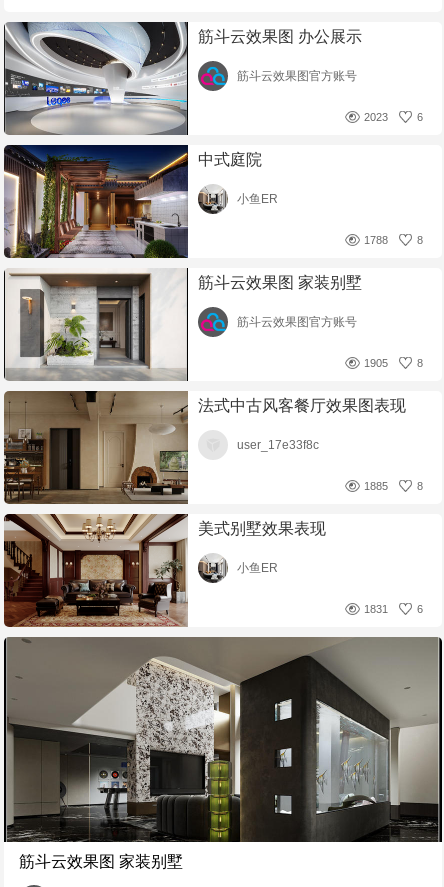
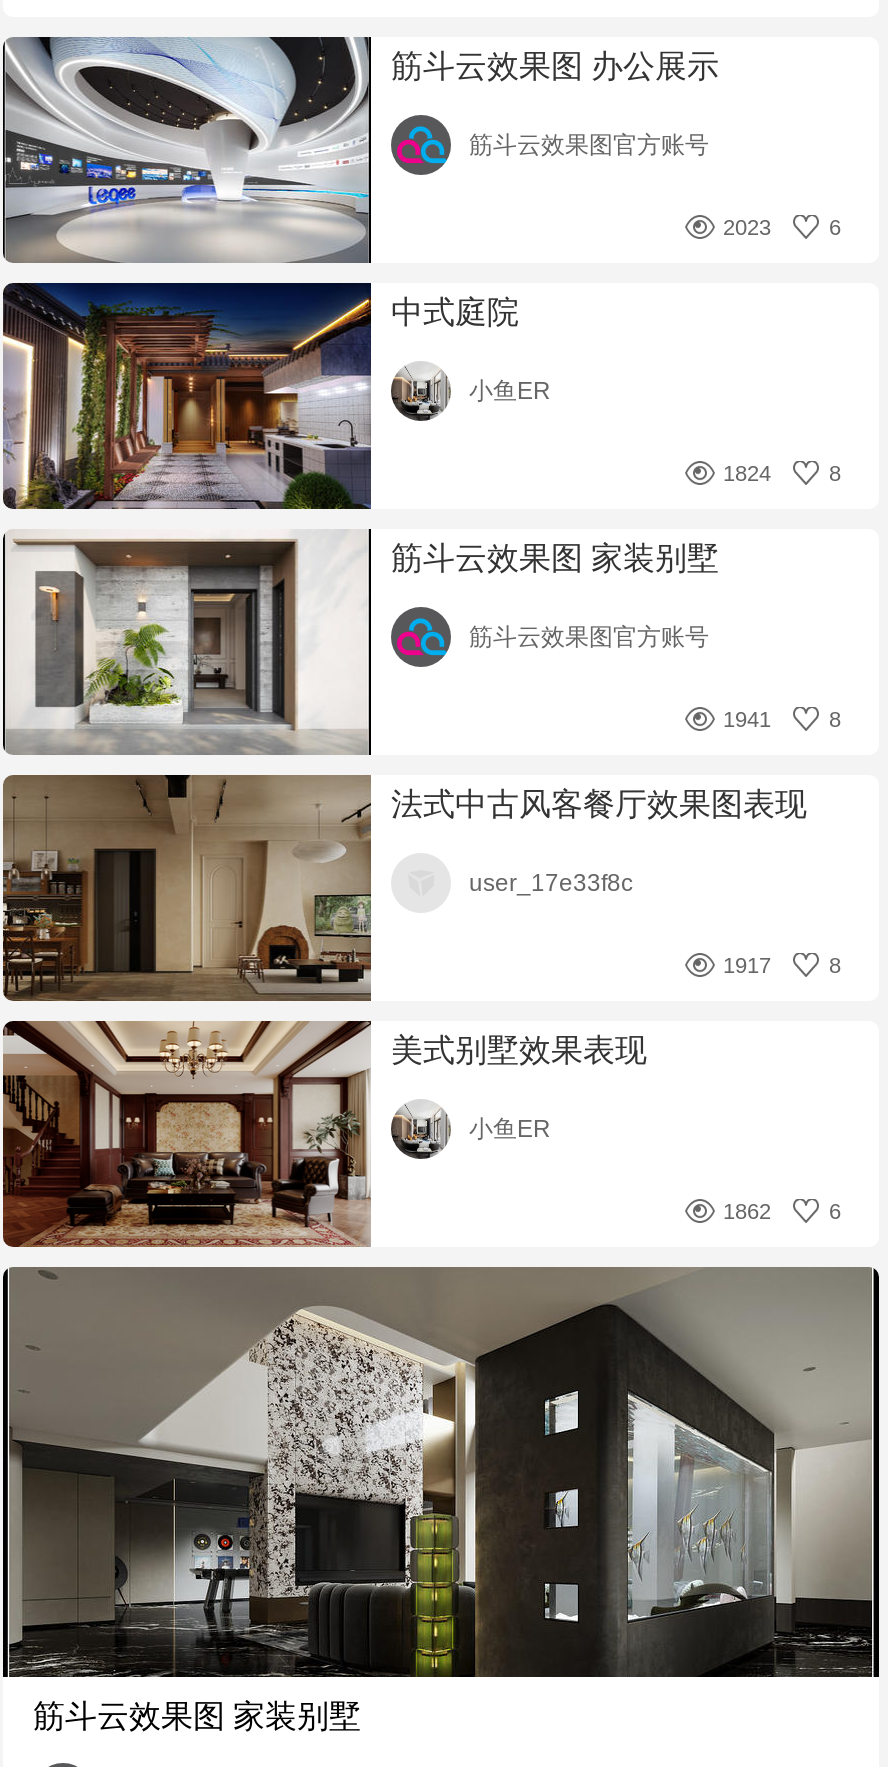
[364,234,388,246] 1788 -> [723,461,771,485] 1824
[364,357,388,369] 1905 -> [723,707,771,731] 1941
[364,480,388,492] 1885 -> [723,953,771,977] 1917
[364,603,388,615] 1831 -> [723,1199,771,1223] 1862

